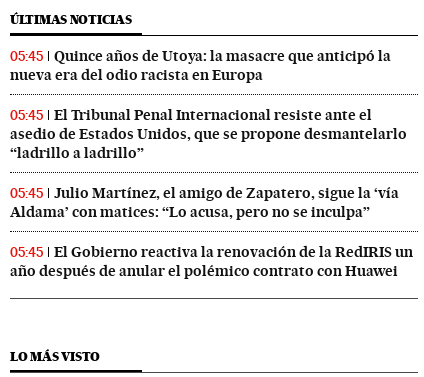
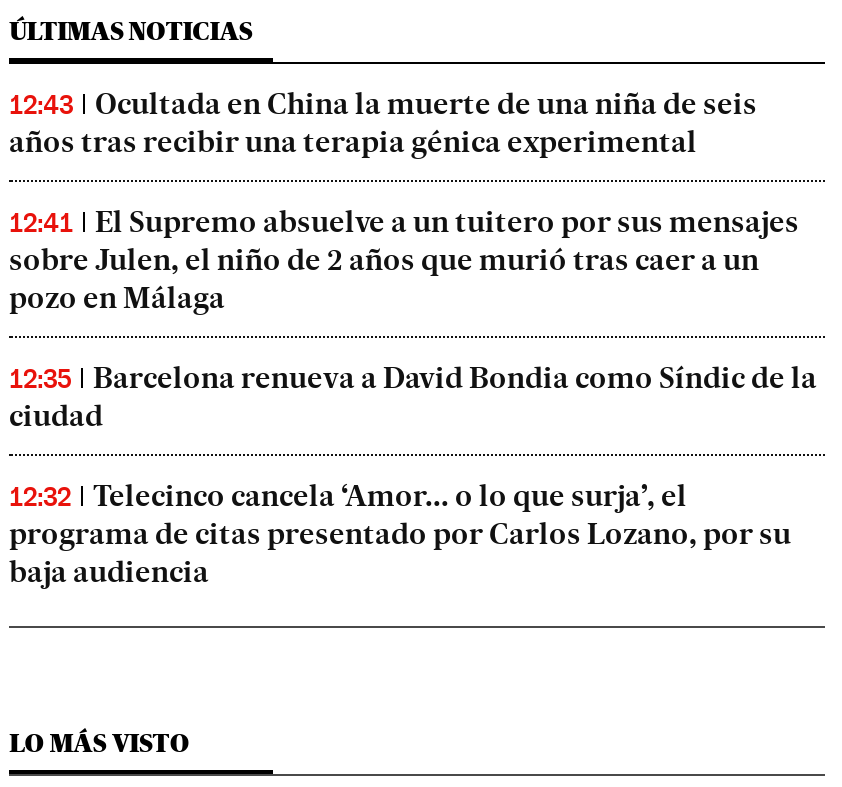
[10,47,391,84] 05:45 | Quince años de Utoya: la masacre que anticipó la | nueva era del odio racista en Europa -> [9,86,757,160] 12:43 | Ocultada en China la muerte de una niña de seis | años tras recibir una terapia génica experimental
[10,106,407,162] 05:45 | El Tribunal Penal Internacional resiste ante el | asedio de Estados Unidos, que se propone desmantelarlo | “ladrillo a ladrillo” -> [9,204,799,316] 12:41 | El Supremo absuelve a un tuitero por sus mensajes | sobre Julen, el niño de 2 años que murió tras caer a un | pozo en Málaga
[10,184,399,221] 05:45 | Julio Martínez, el amigo de Zapatero, sigue la ‘vía | Aldama’ con matices: “Lo acusa, pero no se inculpa” -> [9,360,817,434] 12:35 | Barcelona renueva a David Bondia como Síndic de la | ciudad
[10,243,413,280] 05:45 | El Gobierno reactiva la renovación de la RedIRIS un | año después de anular el polémico contrato con Huawei -> [9,478,791,590] 12:32 | Telecinco cancela ‘Amor... o lo que surja’, el | programa de citas presentado por Carlos Lozano, por su | baja audiencia

